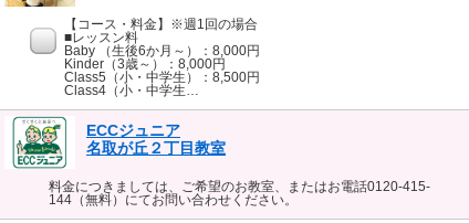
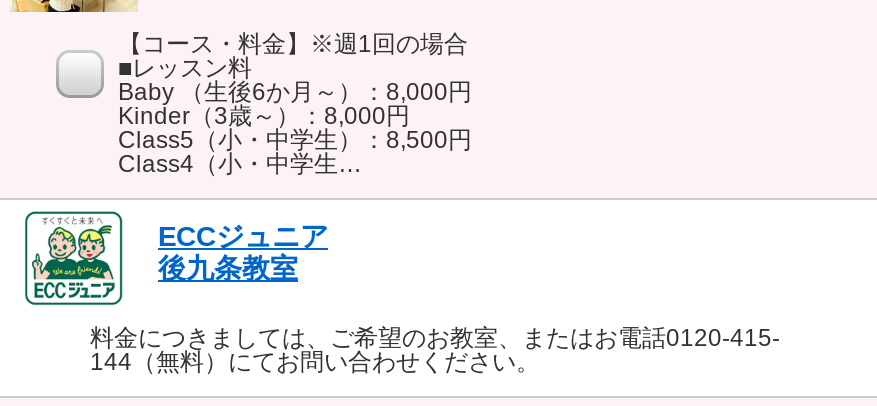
[86,139,226,157] 名取が丘２丁目教室 -> [158,252,298,284] 後九条教室

